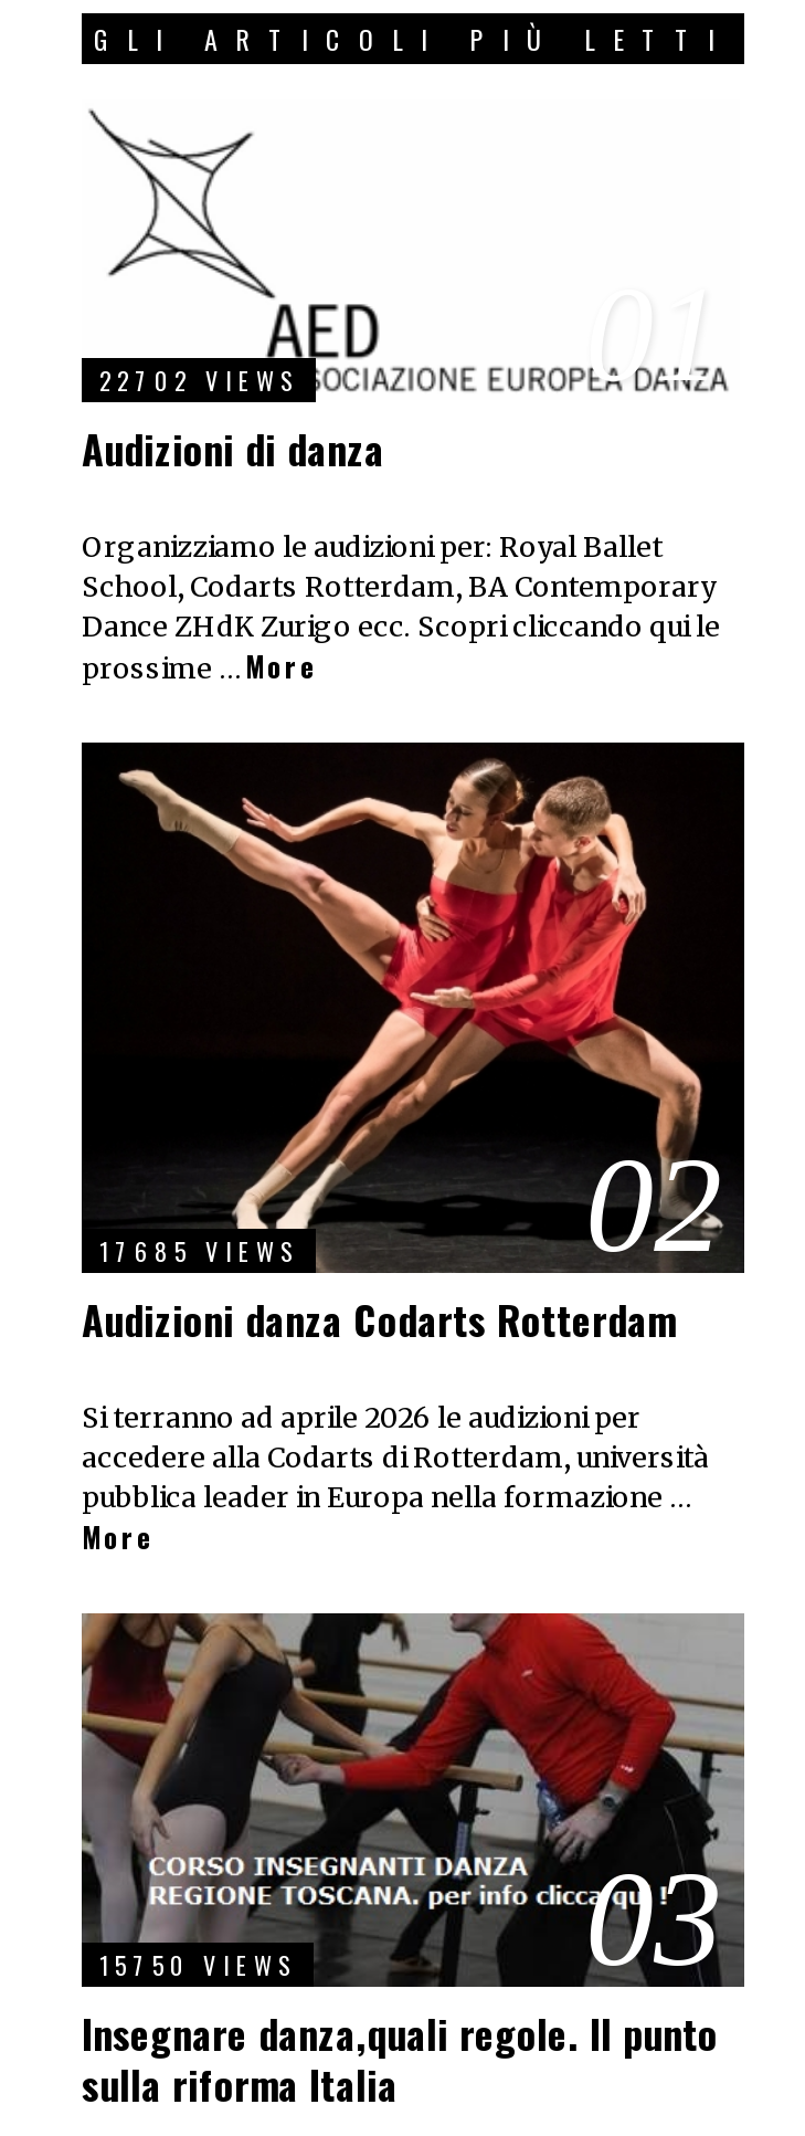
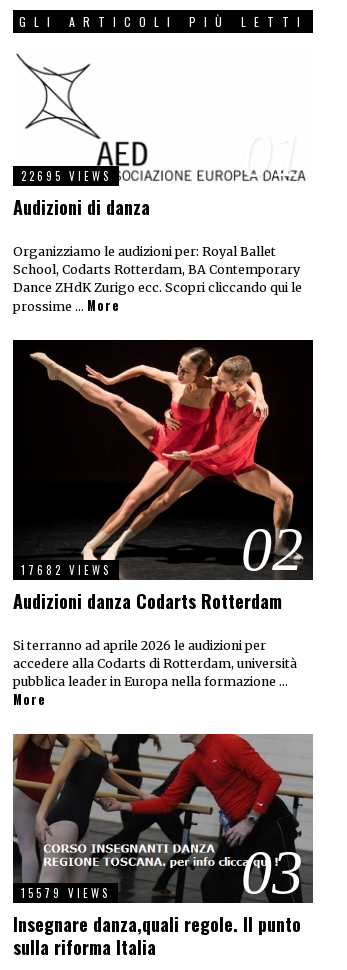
[99,363,298,398] 22702 VIEWS -> [21,168,111,184] 22695 VIEWS
[99,1234,298,1269] 17685 VIEWS -> [21,562,111,578] 17682 VIEWS
[99,1948,296,1983] 15750 VIEWS -> [21,885,110,901] 15579 VIEWS

